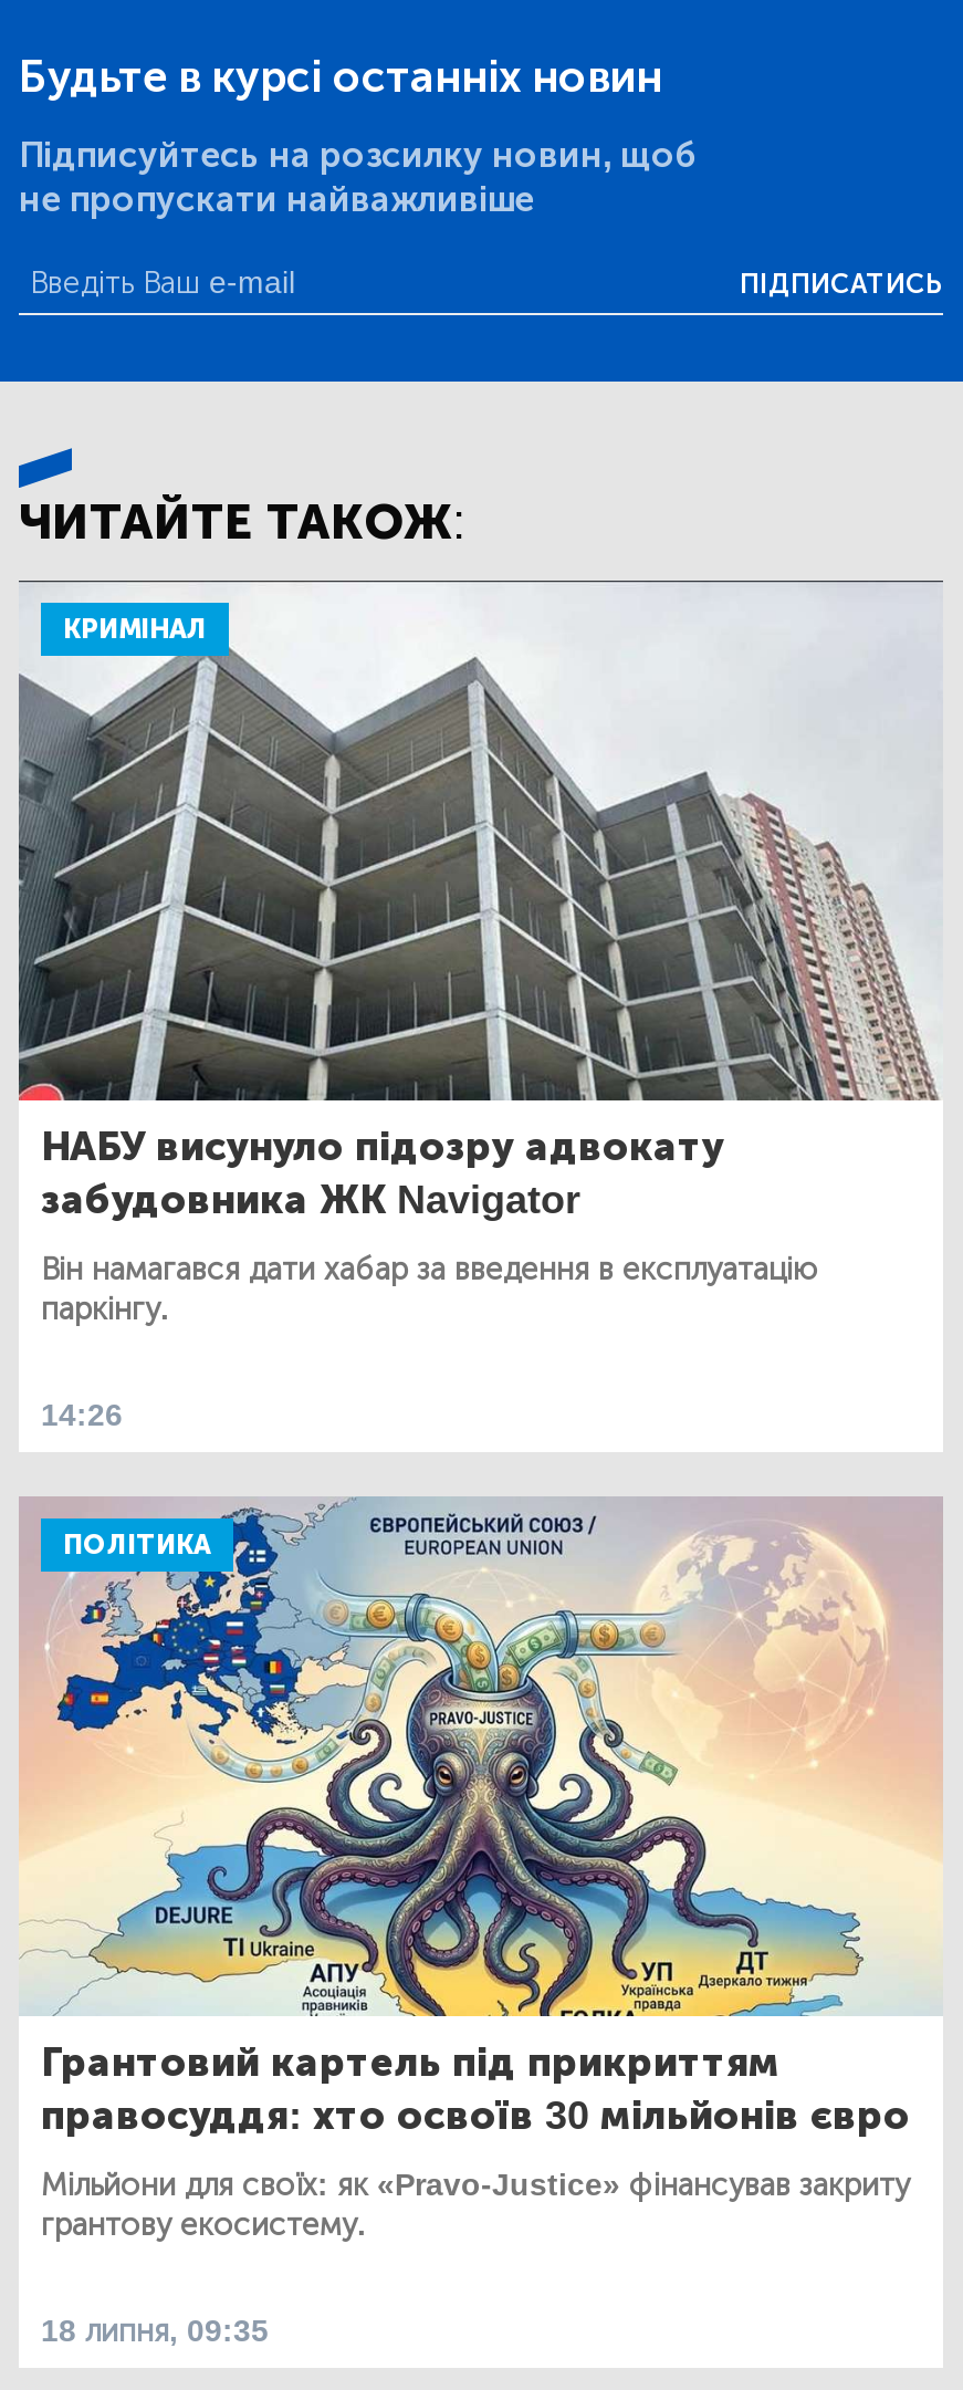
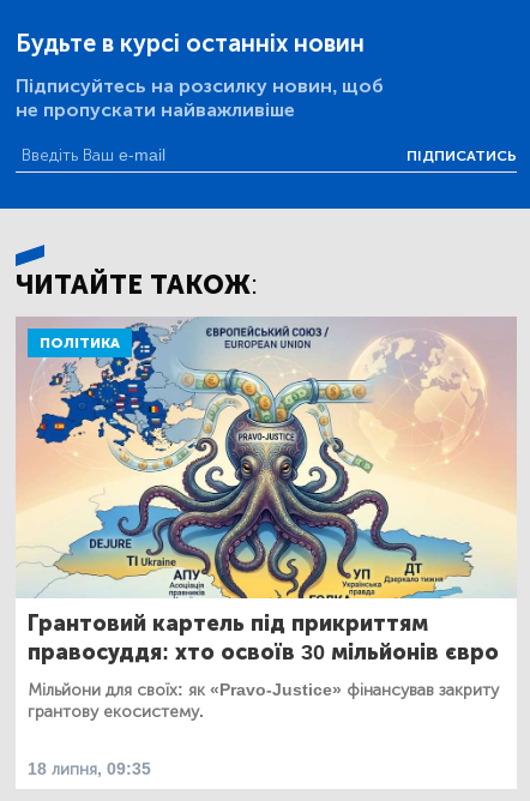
[17,583,941,1103] [image] | КРИМІНАЛ -> none
[41,1123,819,1435] НАБУ висунуло підозру адвокату | забудовника ЖК Navigator | Він намагався дати хабар за введення в експлуатацію | паркінгу. | 14:26 -> none

